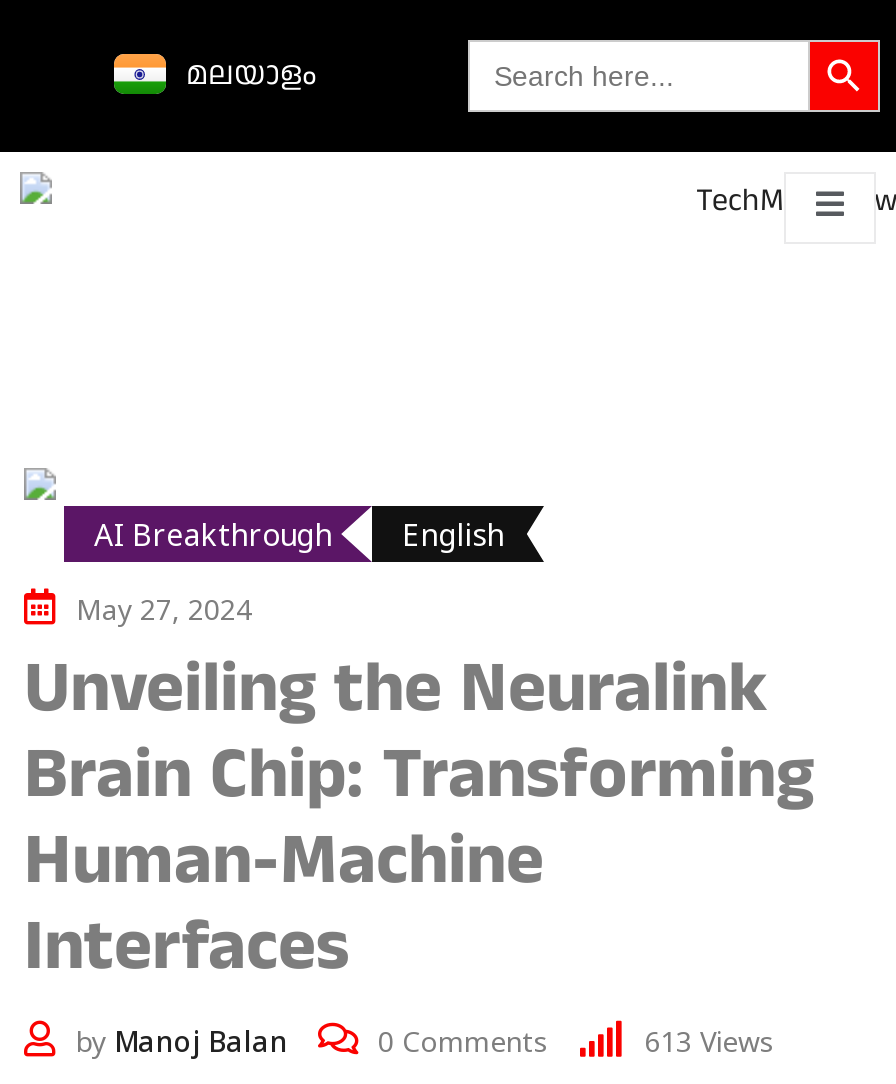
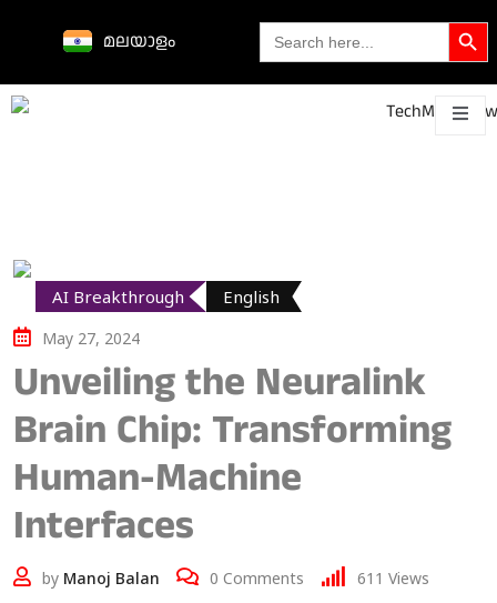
[644,1021,774,1059] 613 Views -> [357,567,429,588] 611 Views

